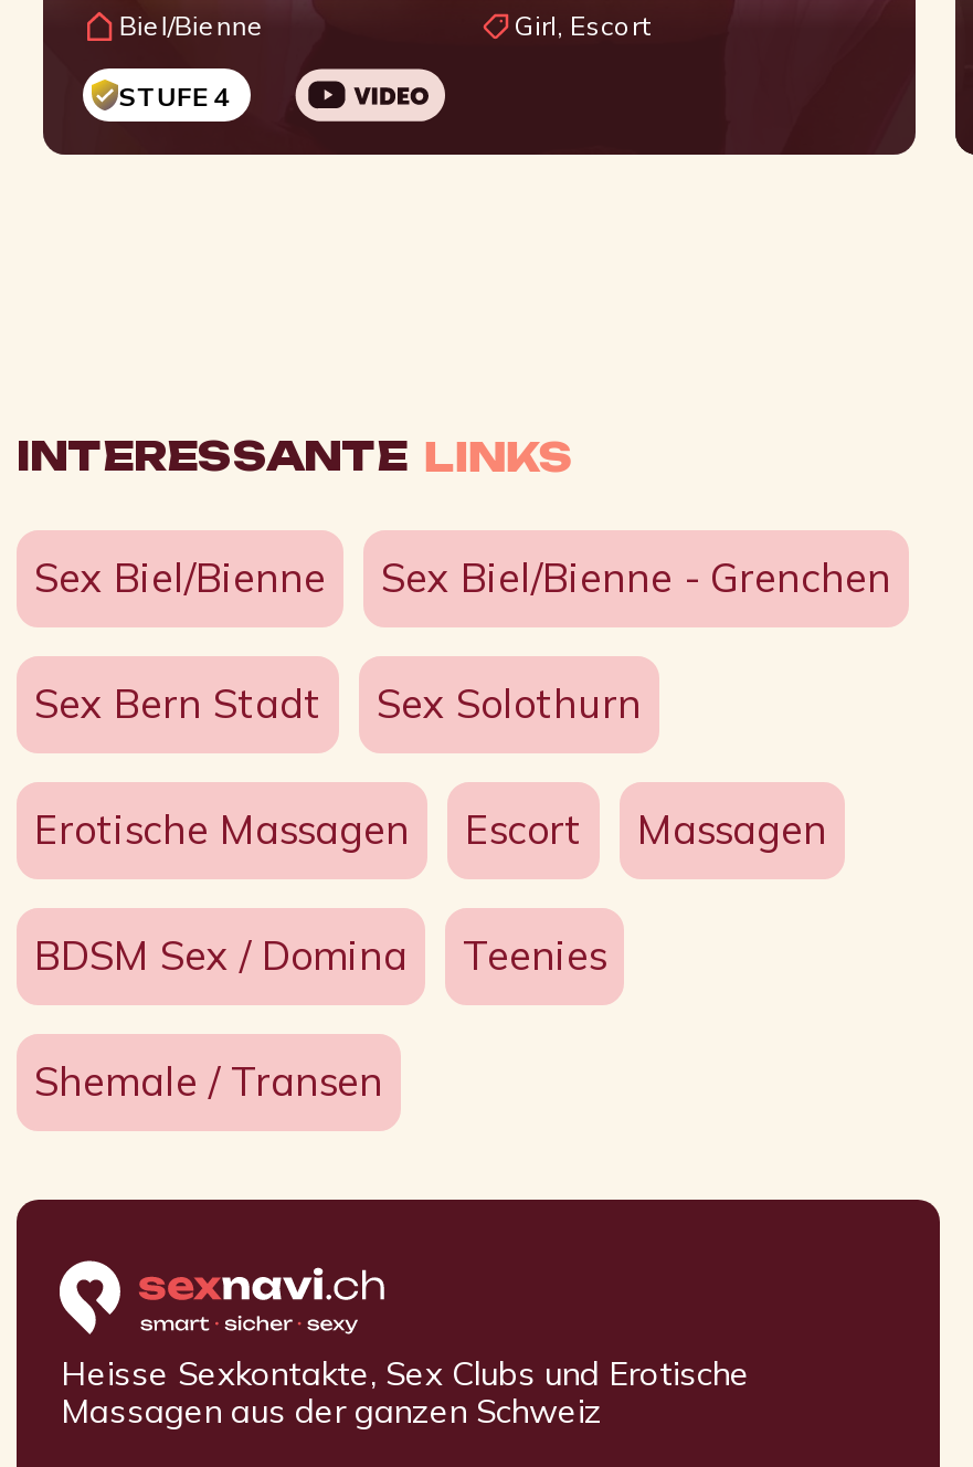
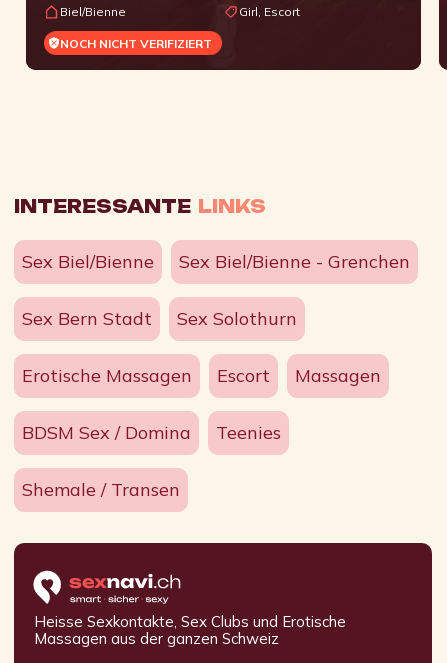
[119,79,229,112] STUFE 4 -> [60,36,212,51] NOCH NICHT VERIFIZIERT

